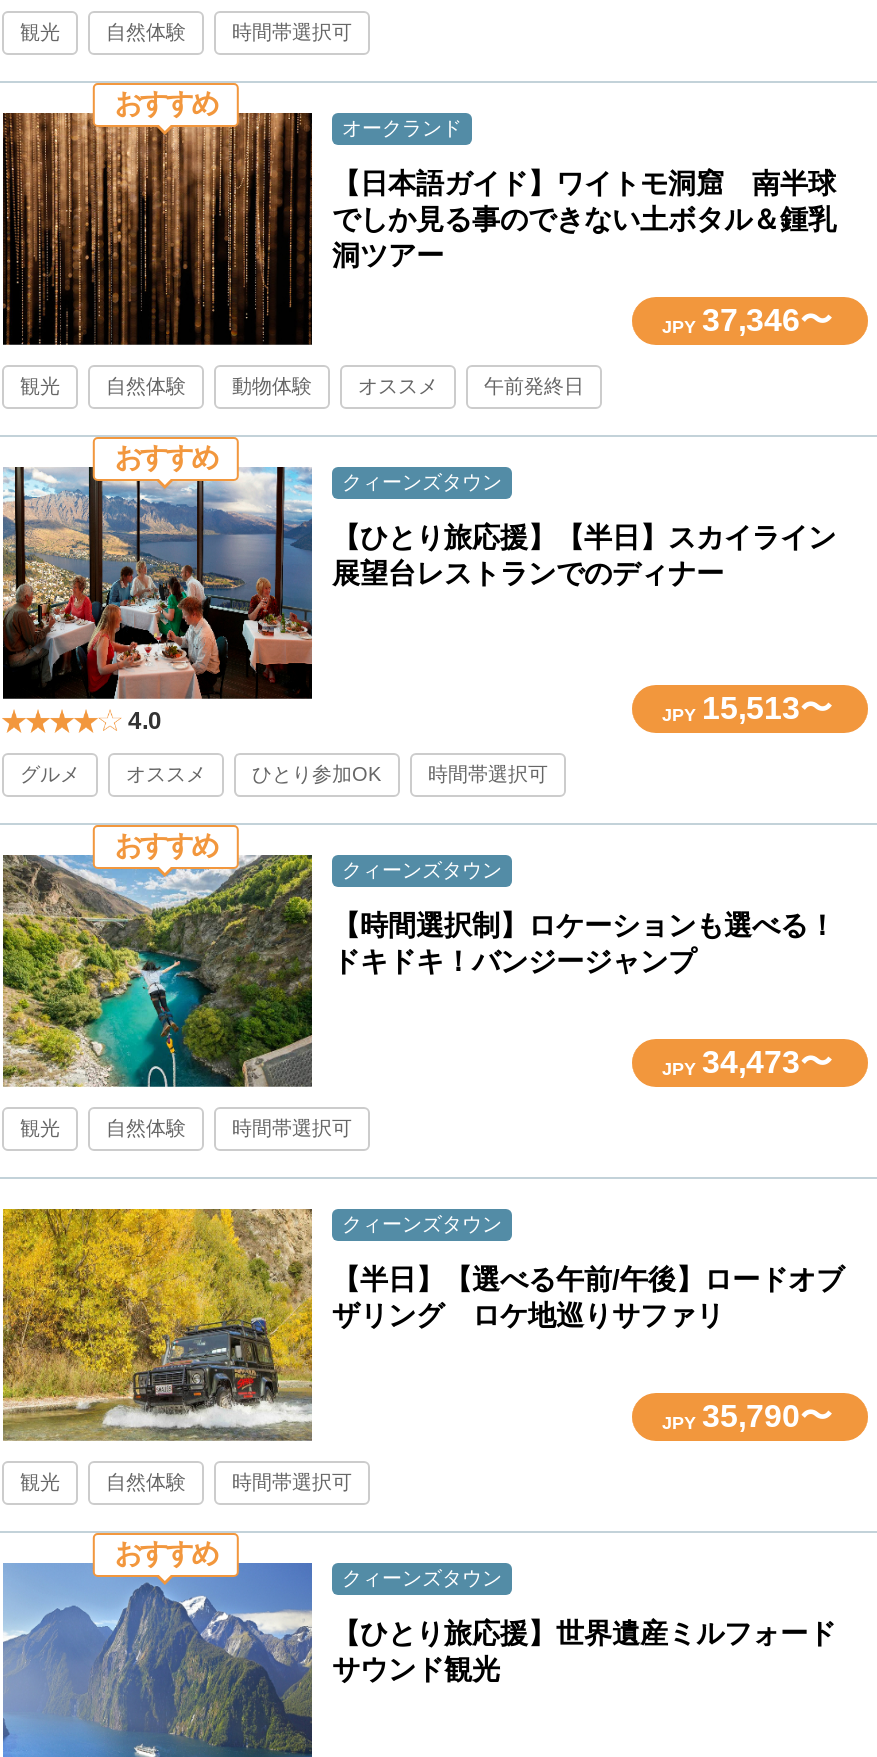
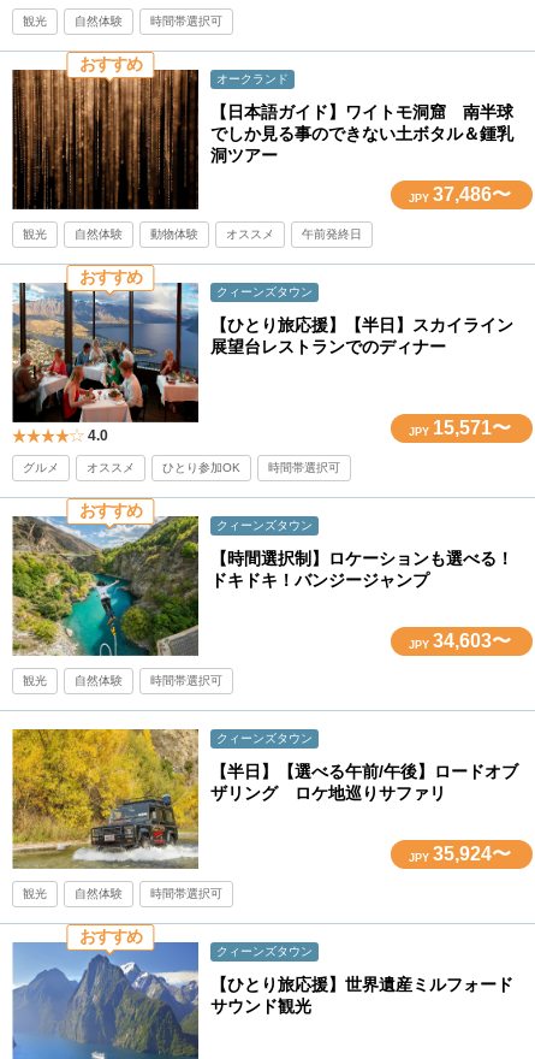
[662,303,832,337] JPY 37,346〜 -> [409,184,511,204] JPY 37,486〜
[662,691,832,725] JPY 15,513〜 -> [409,417,511,438] JPY 15,571〜
[662,1045,832,1079] JPY 34,473〜 -> [409,630,511,651] JPY 34,603〜
[662,1399,832,1433] JPY 35,790〜 -> [409,843,511,864] JPY 35,924〜

